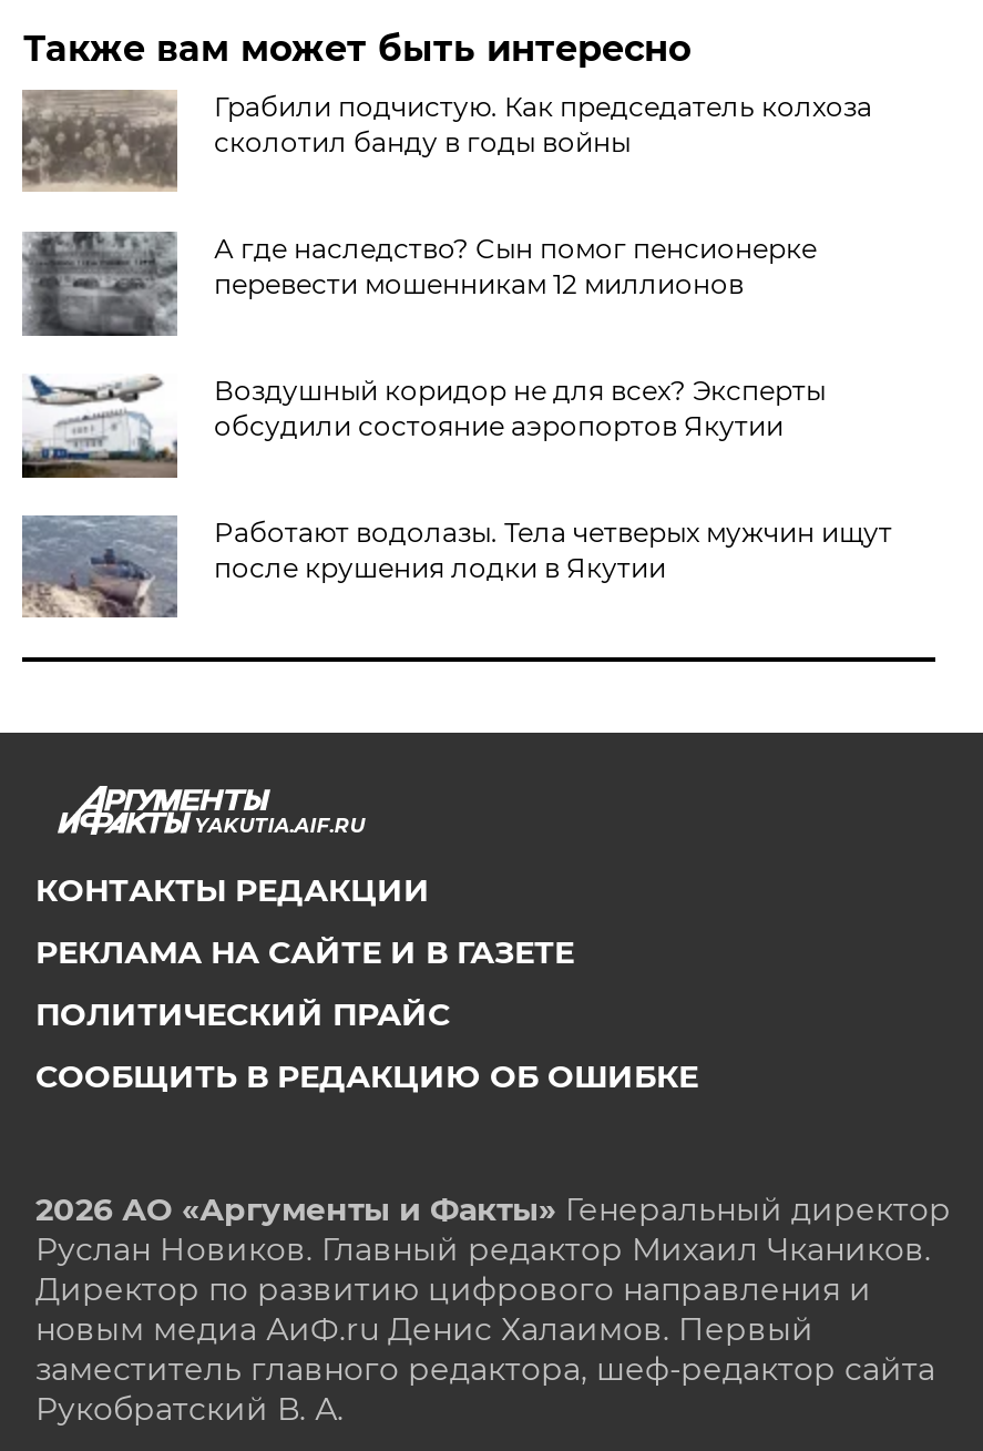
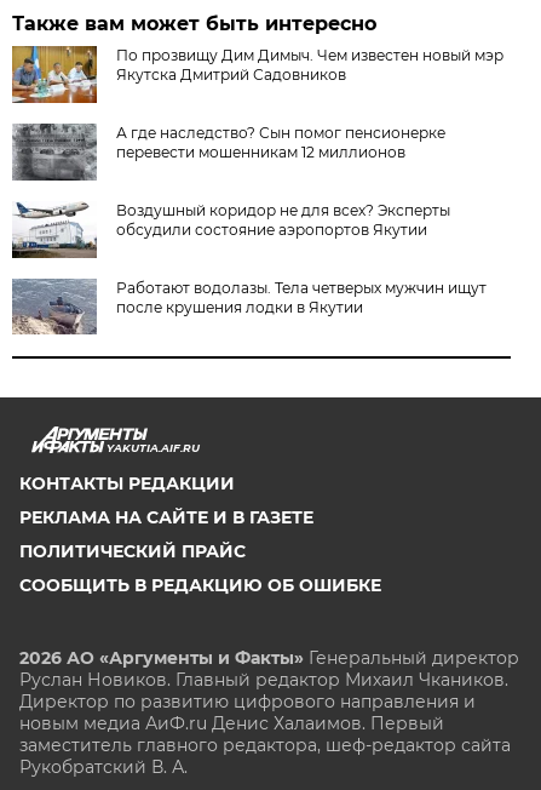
[20,90,872,194] [image] | Грабили подчистую. Как председатель колхоза | сколотил банду в годы войны -> [11,45,504,104] [image] | По прозвищу Дим Димыч. Чем известен новый мэр | Якутска Дмитрий Садовников

